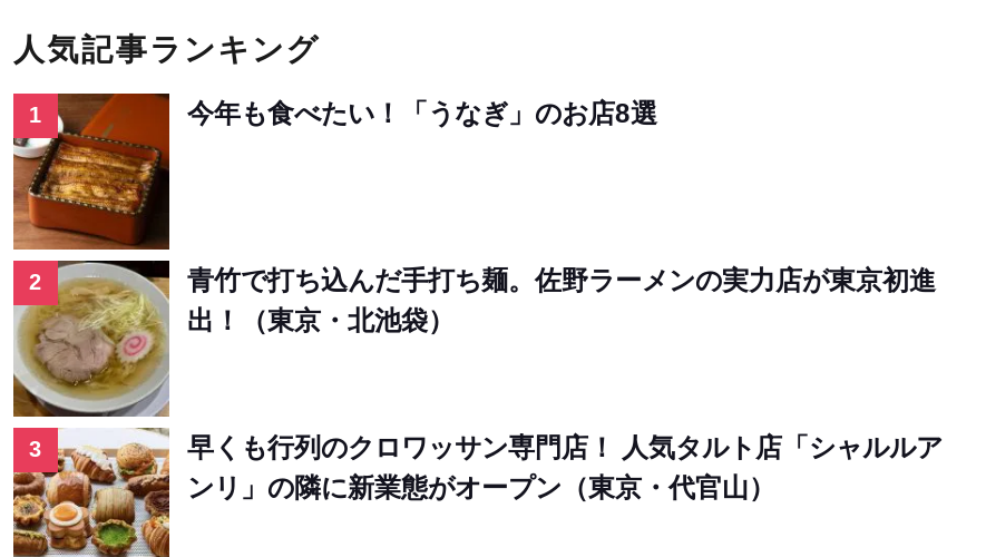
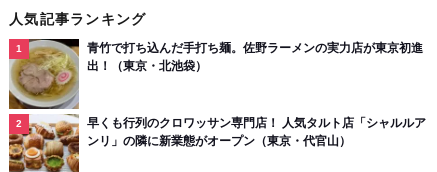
[13,91,657,252] [image] | 今年も食べたい！「うなぎ」のお店8選 -> none

